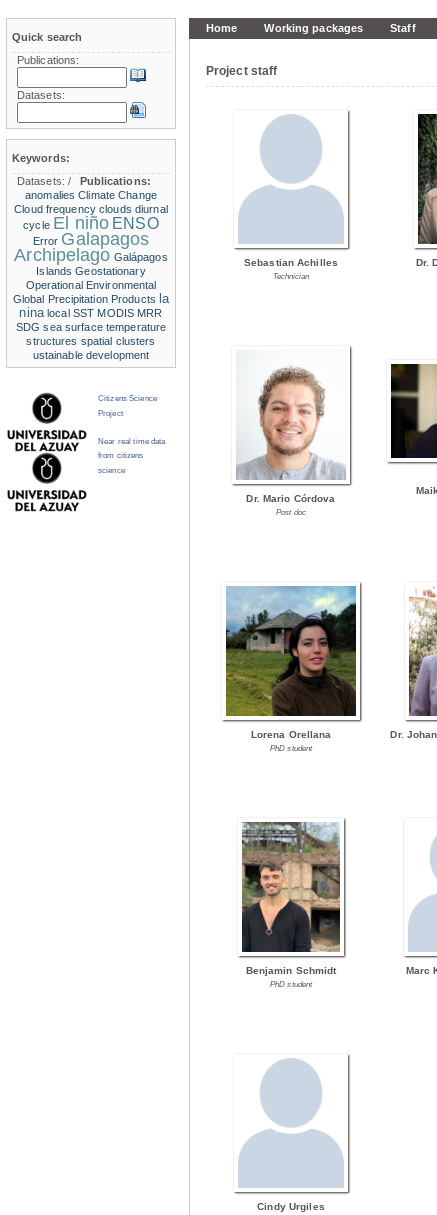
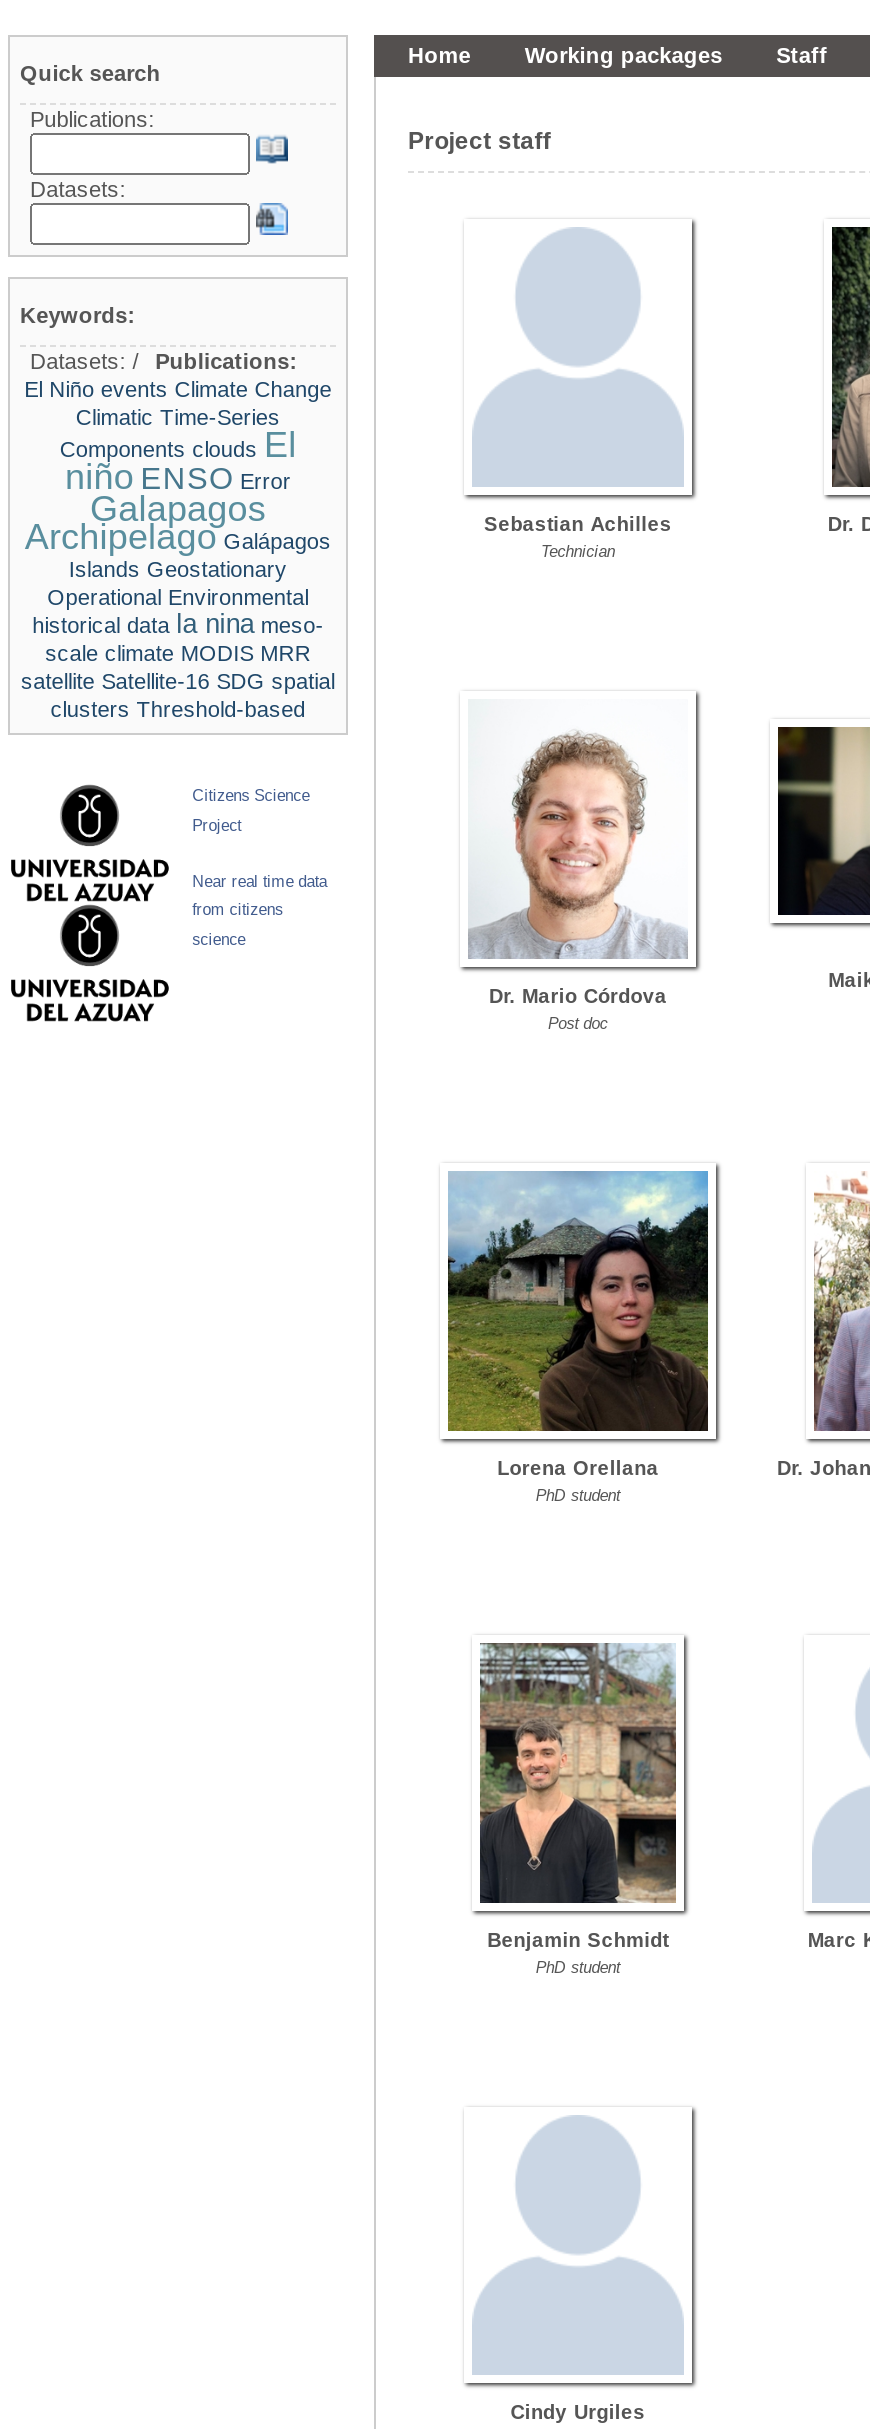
[14,189,168,249] anomalies Climate Change | Cloud frequency clouds diurnal | cycle El niño ENSO | Error Galapagos -> [24,377,332,529] El Niño events Climate Change | Climatic Time-Series | Components clouds El | niño ENSO Error | Galapagos
[13,291,169,361] Global Precipitation Products la | nina local SST MODIS MRR | SDG sea surface temperature | structures spatial clusters | ustainable development -> [21,609,335,721] historical data la nina meso- | scale climate MODIS MRR | satellite Satellite-16 SDG spatial | clusters Threshold-based

